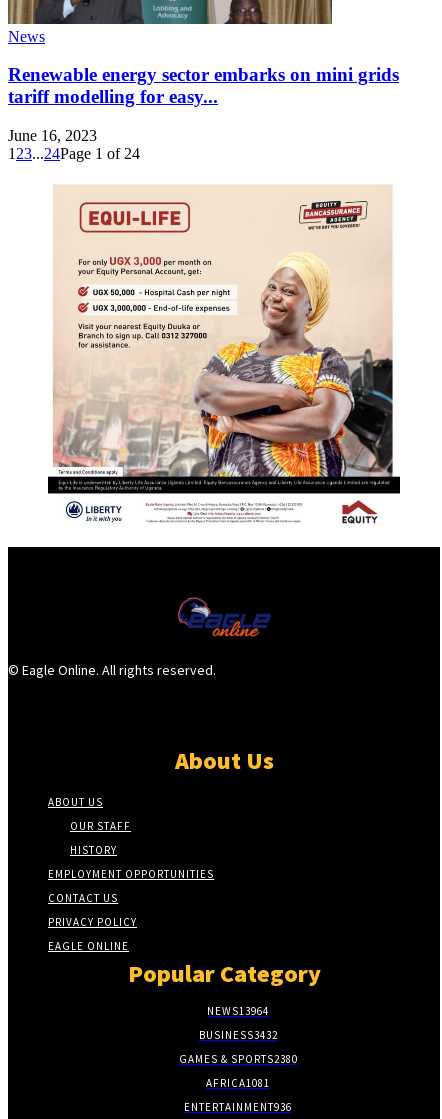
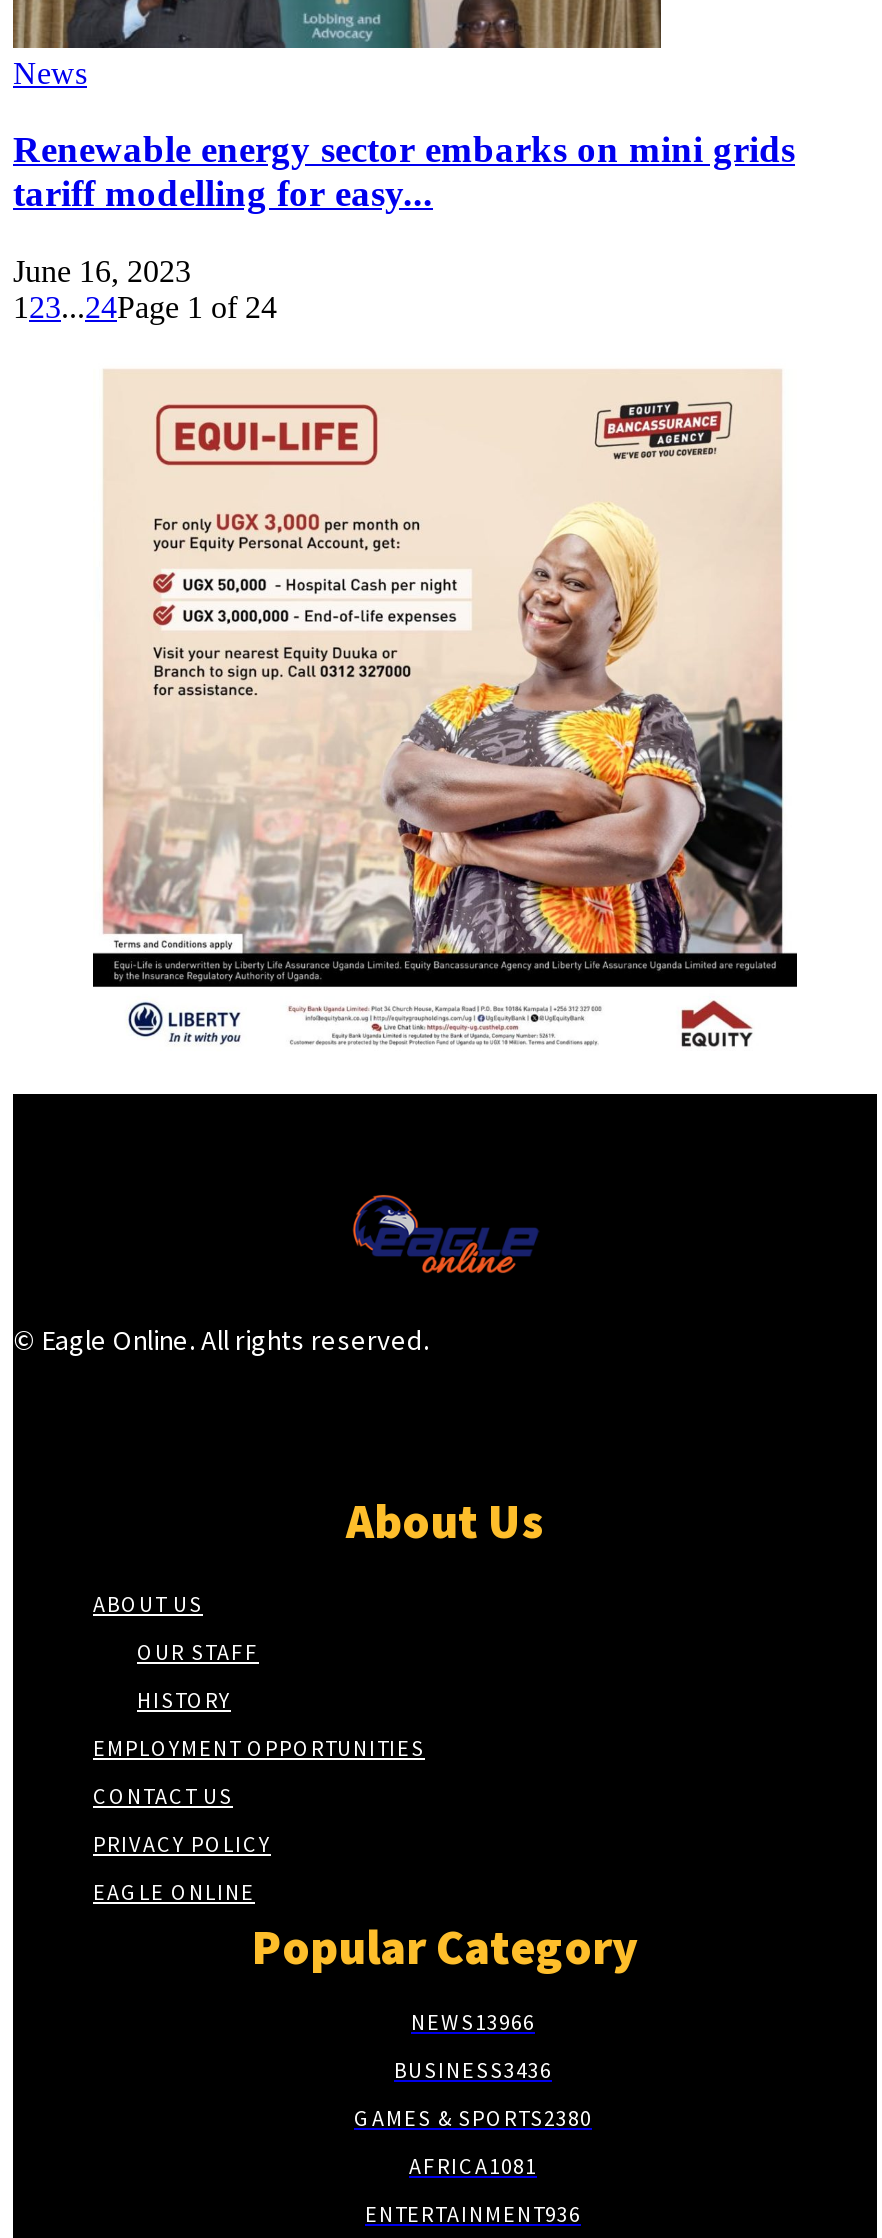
[207,1004,269,1018] NEWS 13964 -> [411,2008,535,2036] NEWS 13966
[198,1028,277,1042] BUSINESS3432 -> [394,2056,552,2084] BUSINESS3436

